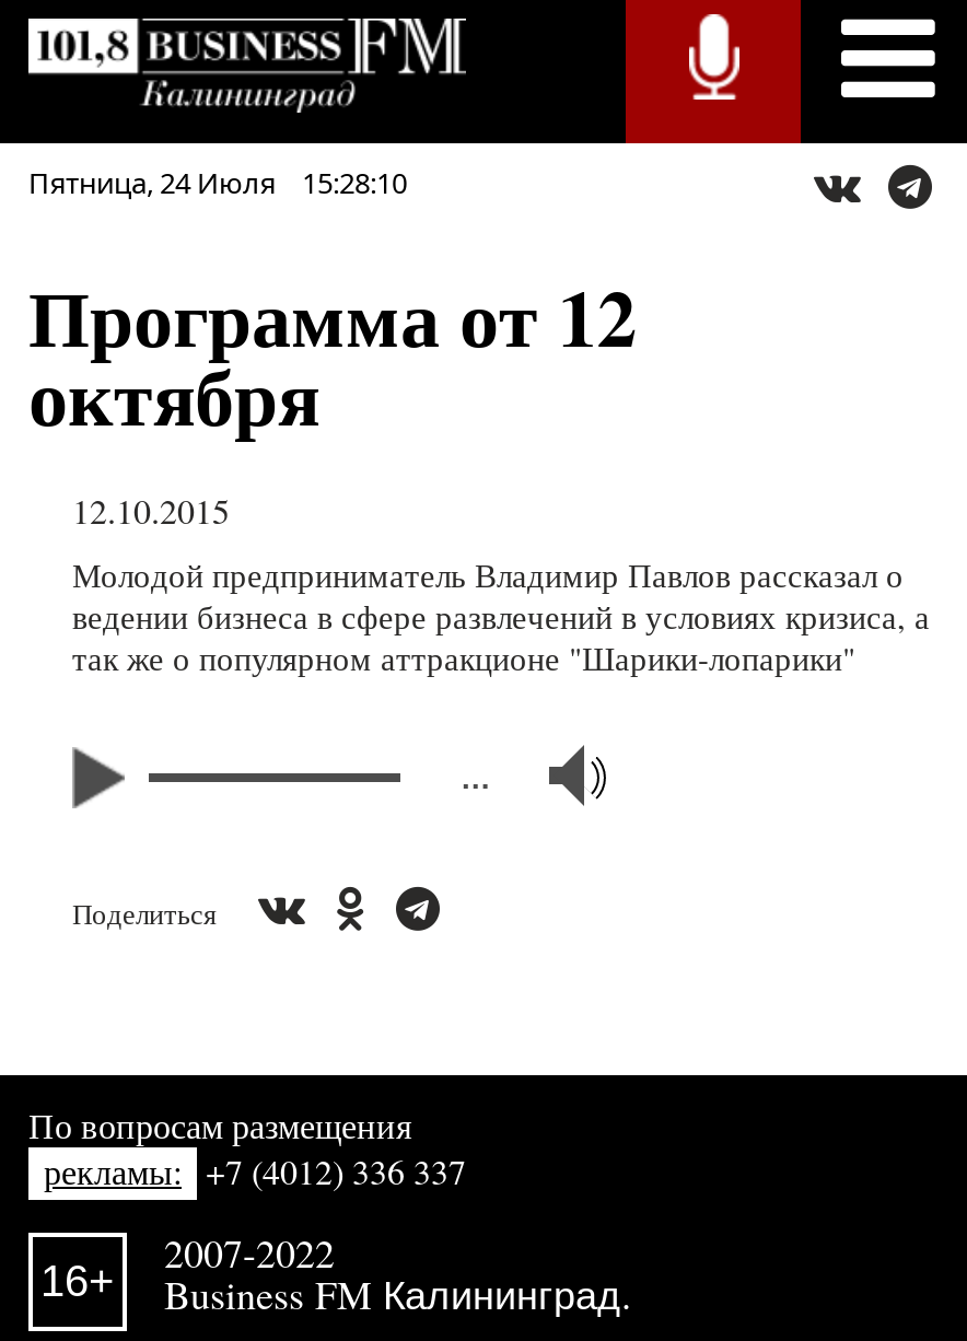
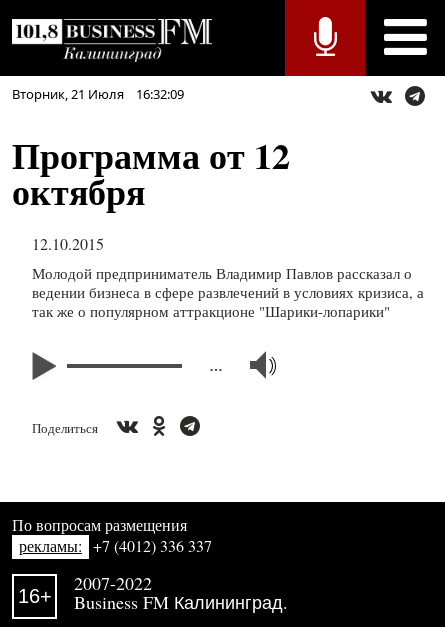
[28,163,407,202] Пятница, 24 Июля 15:28:10 -> [12,85,184,103] Вторник, 21 Июля 16:32:09

